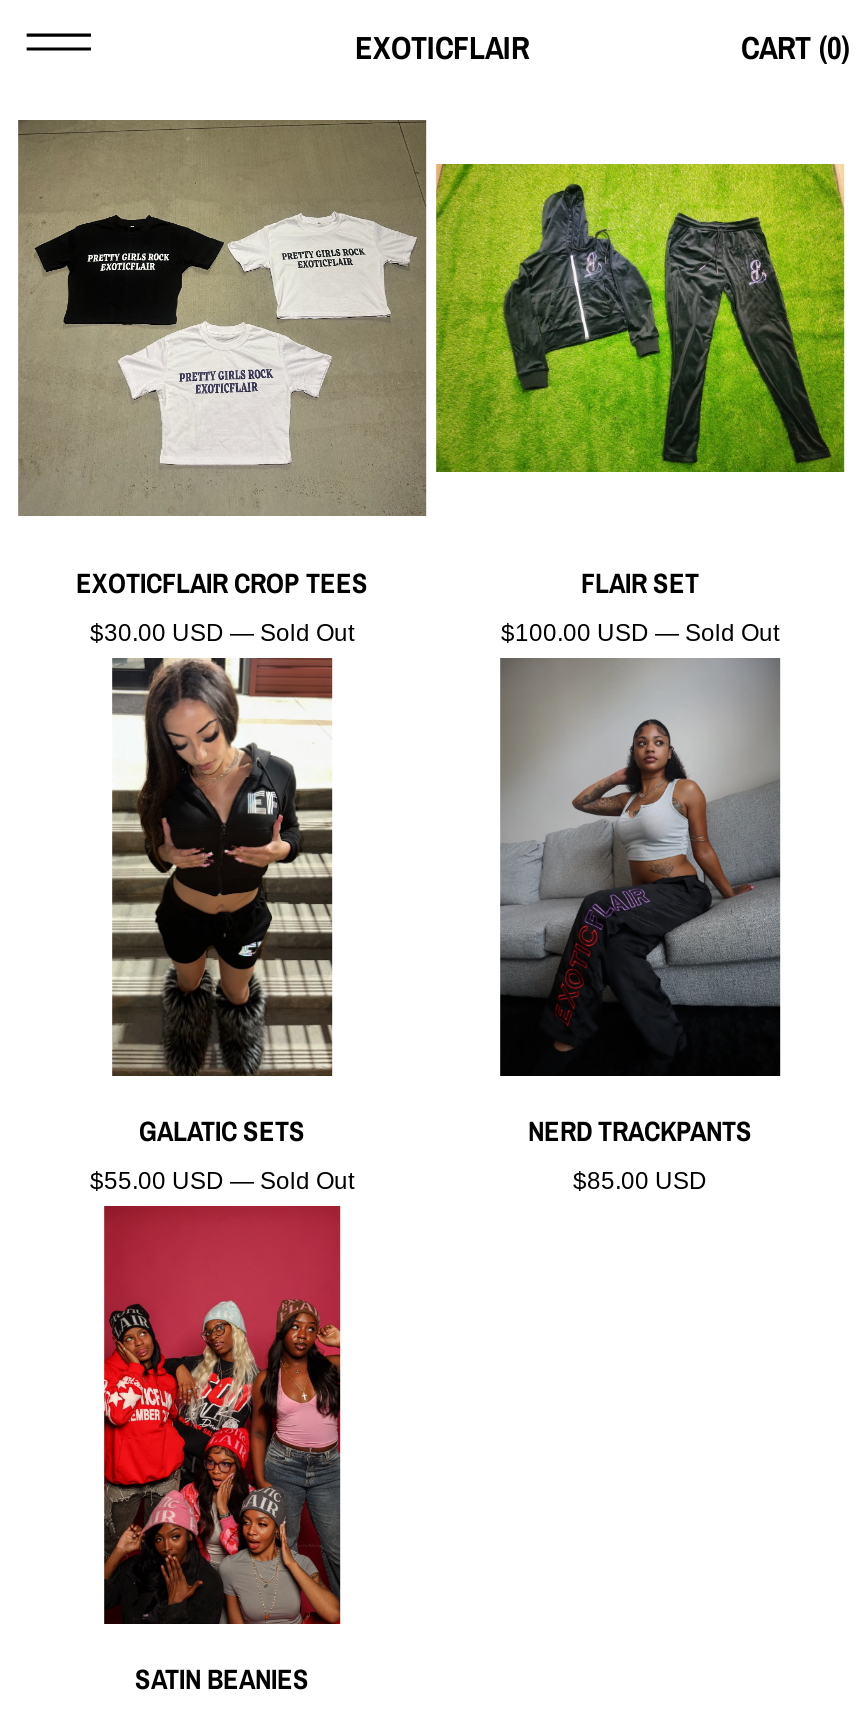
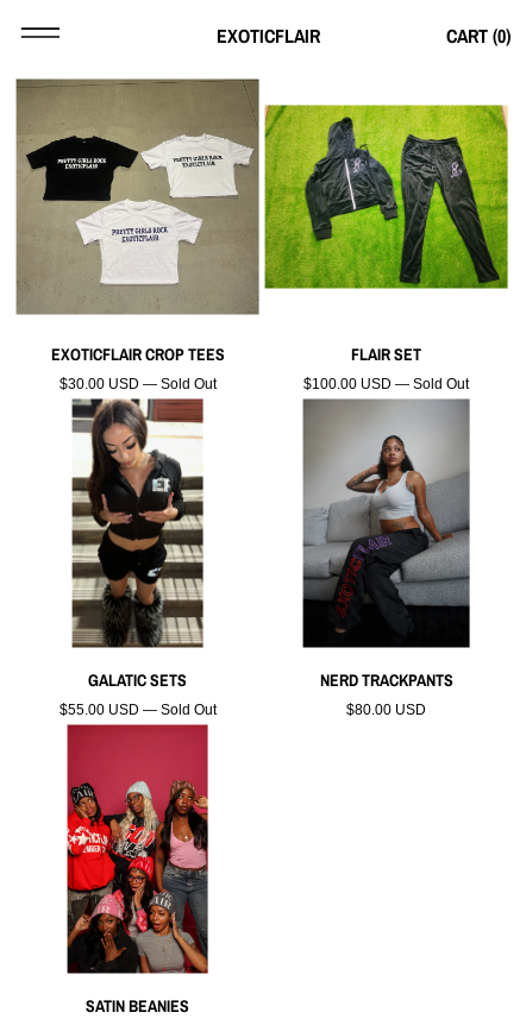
[573,1167,707,1195] $85.00 USD -> [346,702,426,718] $80.00 USD

